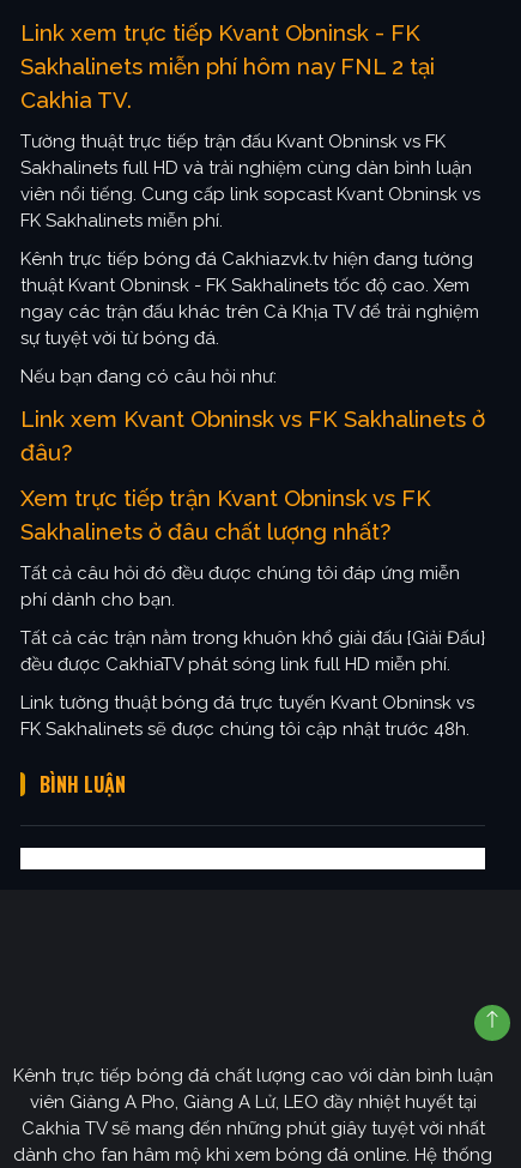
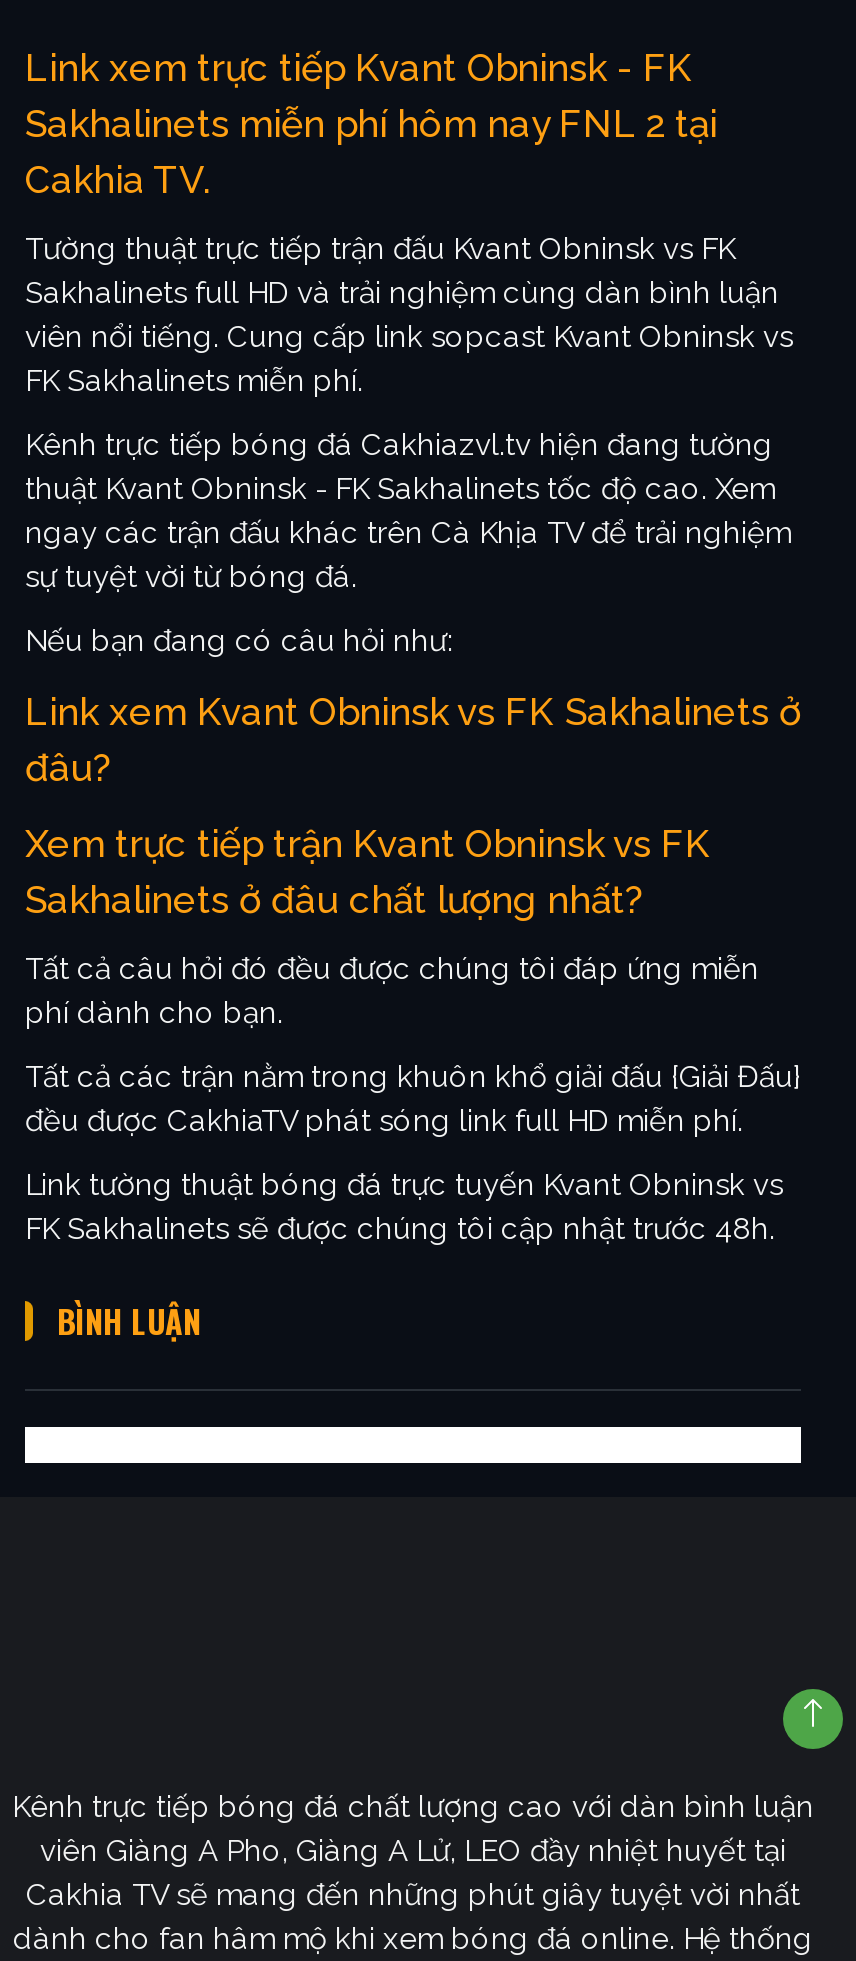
[20,248,473,270] Kênh trực tiếp bóng đá Cakhiazvk.tv hiện đang tường -> [25,427,773,463] Kênh trực tiếp bóng đá Cakhiazvl.tv hiện đang tường

